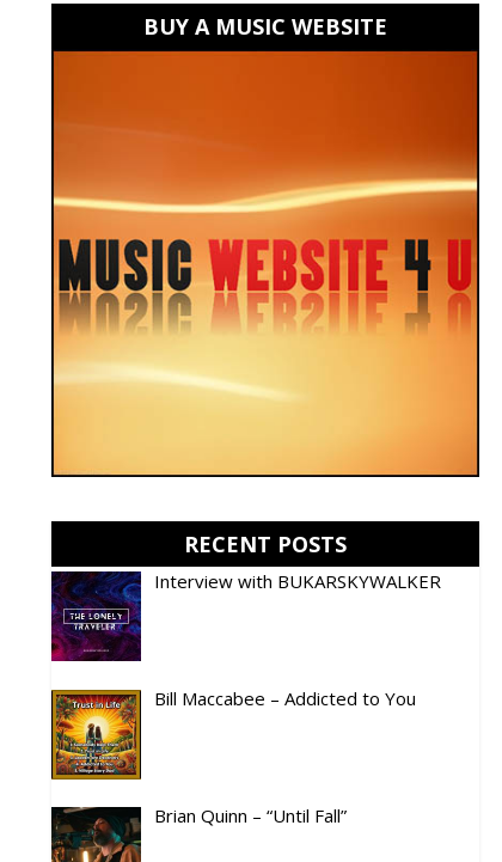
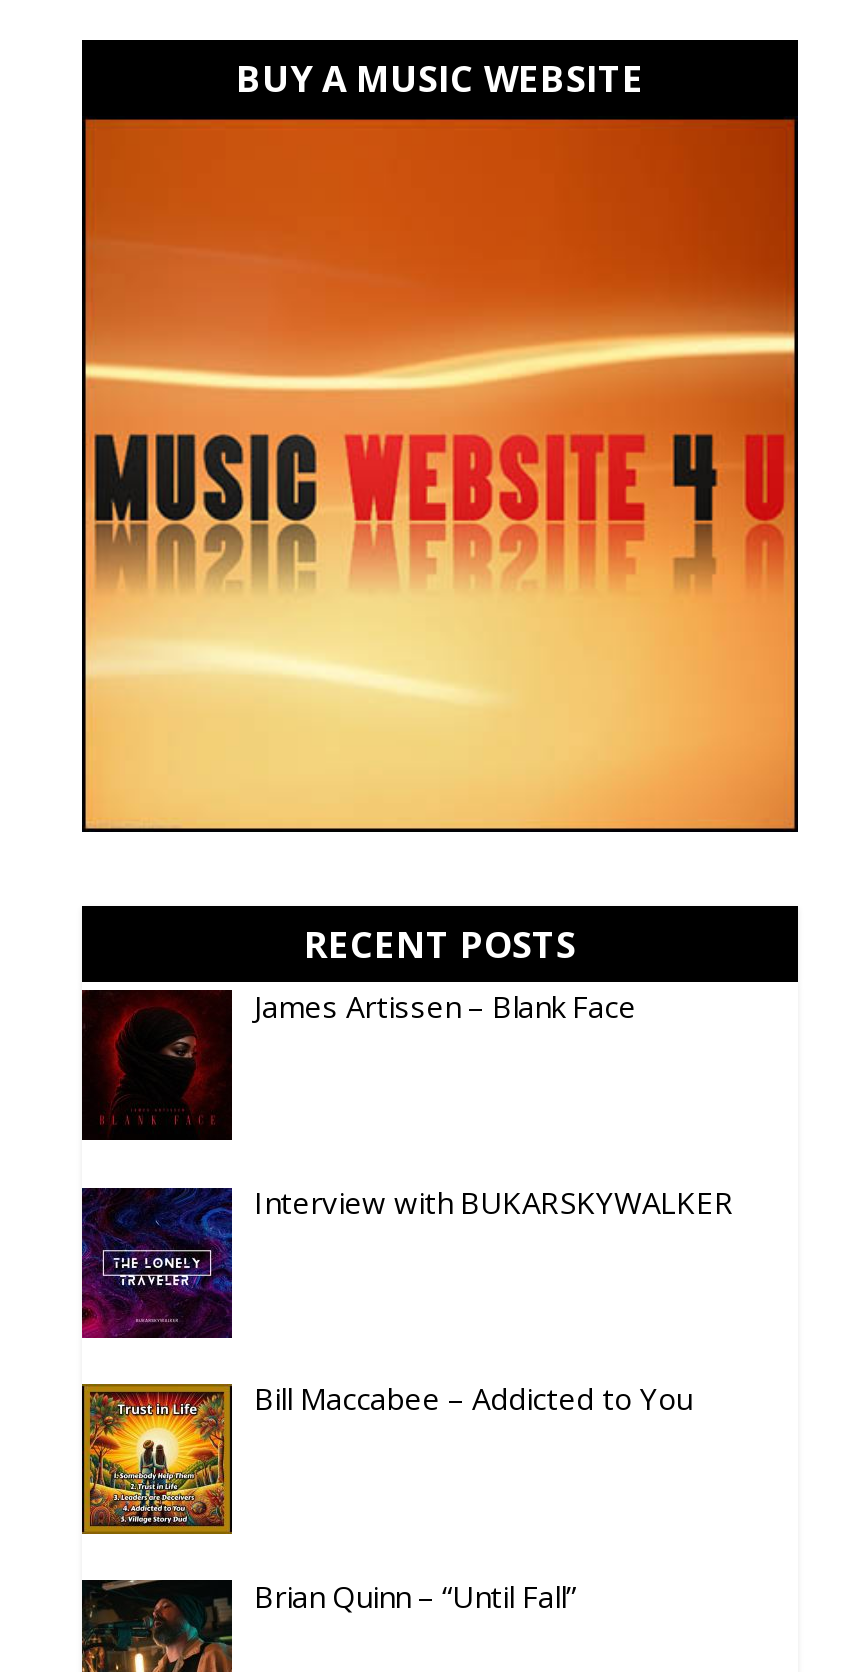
none -> [80,986,636,1142] [image] | James Artissen – Blank Face

